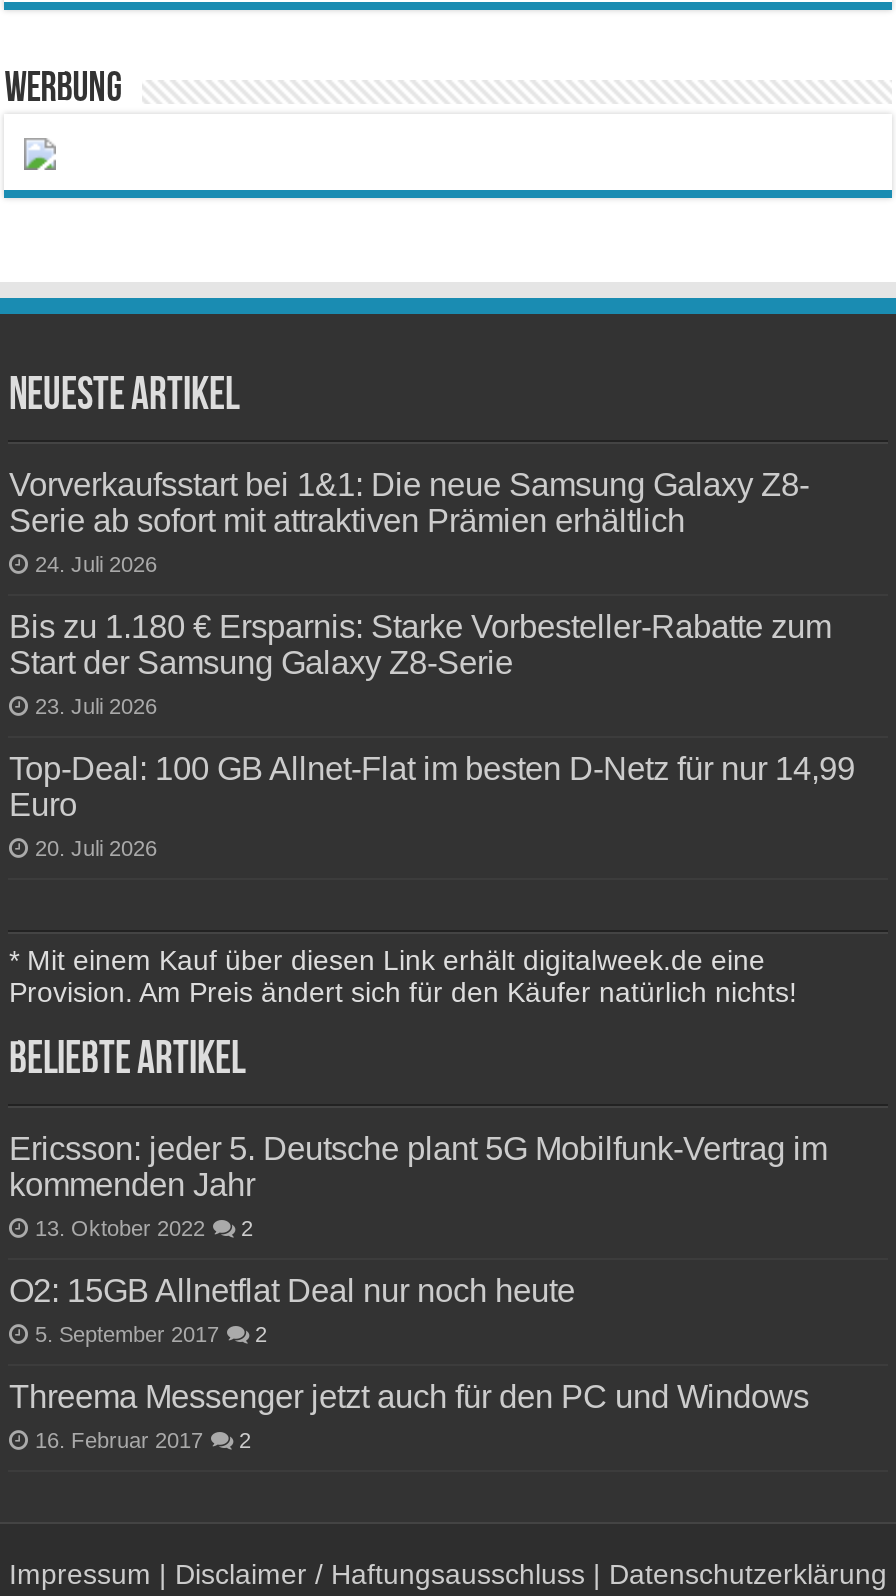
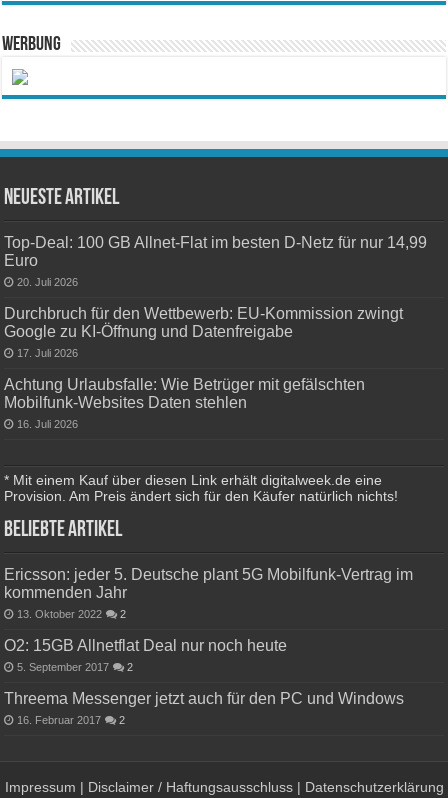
[9,465,831,717] Vorverkaufsstart bei 1&1: Die neue Samsung Galaxy Z8- | Serie ab sofort mit attraktiven Prämien erhältlich | 24. Juli 2026 | Bis zu 1.180 € Ersparnis: Starke Vorbesteller-Rabatte zum | Start der Samsung Galaxy Z8-Serie | 23. Juli 2026 -> none
moved [9,749,855,859] -> [4,233,427,288]: Top-Deal: 100 GB Allnet-Flat im besten D-Netz für nur 14,99 | Euro | 20. Juli 2026
none -> [4,304,403,430] Durchbruch für den Wettbewerb: EU-Kommission zwingt | Google zu KI-Öffnung und Datenfreigabe | 17. Juli 2026 | Achtung Urlaubsfalle: Wie Betrüger mit gefälschten | Mobilfunk-Websites Daten stehlen | 16. Juli 2026

